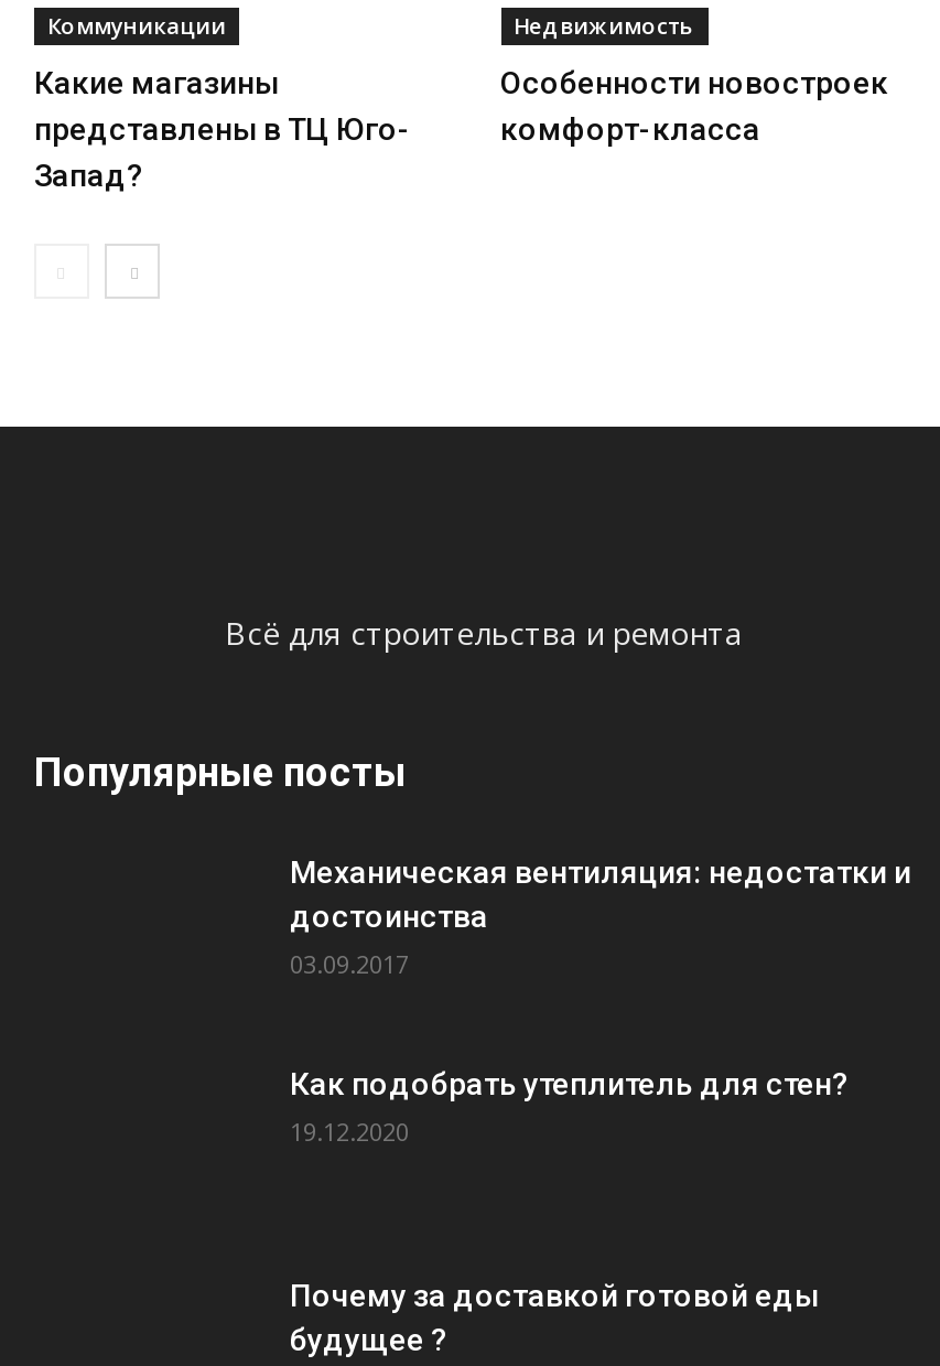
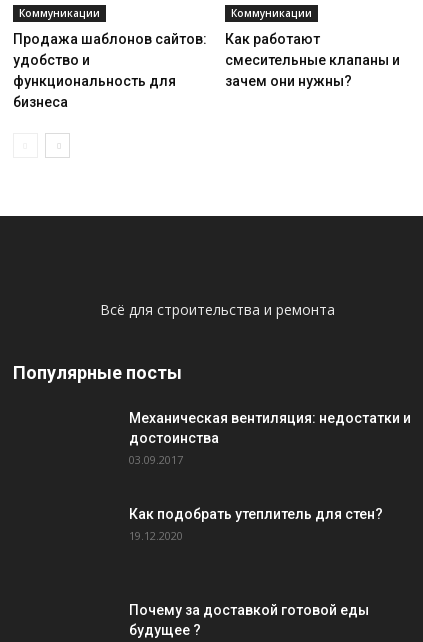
[514,10,694,41] Недвижимость -> [230,6,311,20] Коммуникации
[34,65,411,193] Какие магазины | представлены в ТЦ Юго- | Запад? -> [13,31,207,110] Продажа шаблонов сайтов: | удобство и | функциональность для | бизнеса
[500,65,888,147] Особенности новостроек | комфорт-класса -> [224,31,399,89] Как работают | смесительные клапаны и | зачем они нужны?

